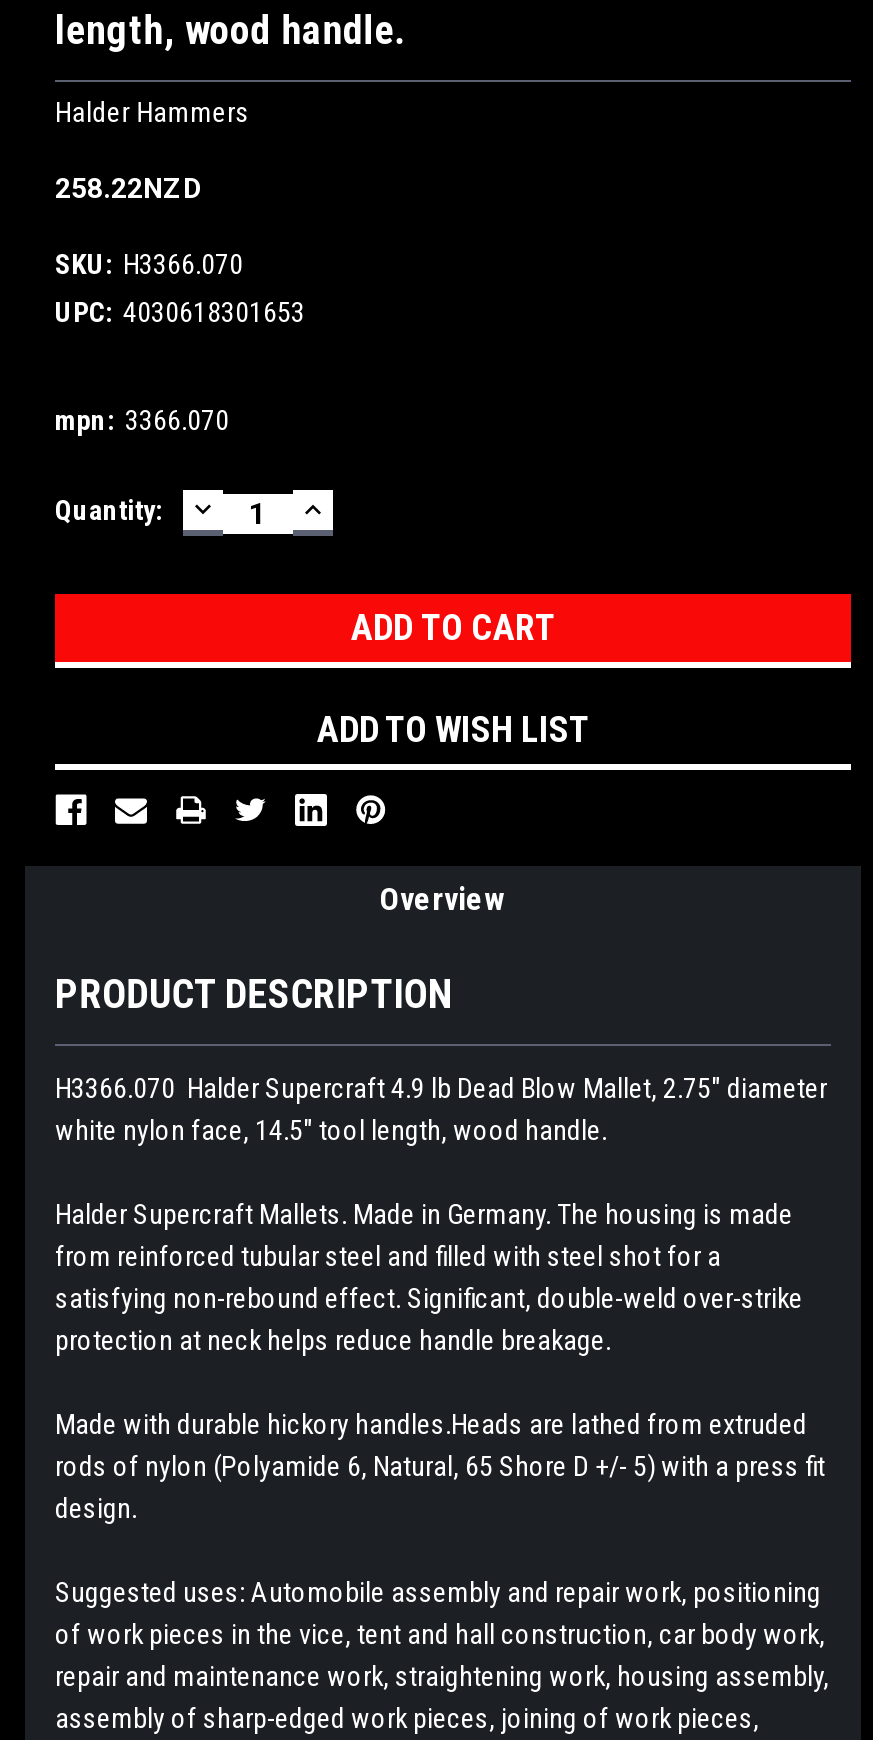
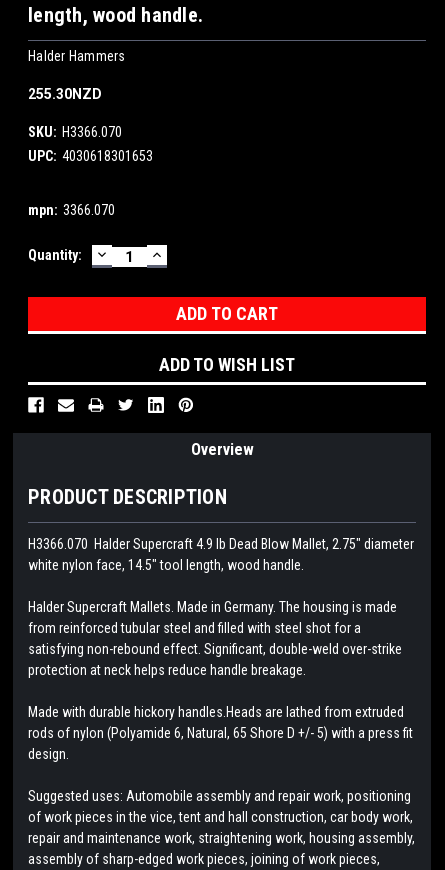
[55,172,203,204] 258.22NZD -> [28,86,102,102] 255.30NZD

